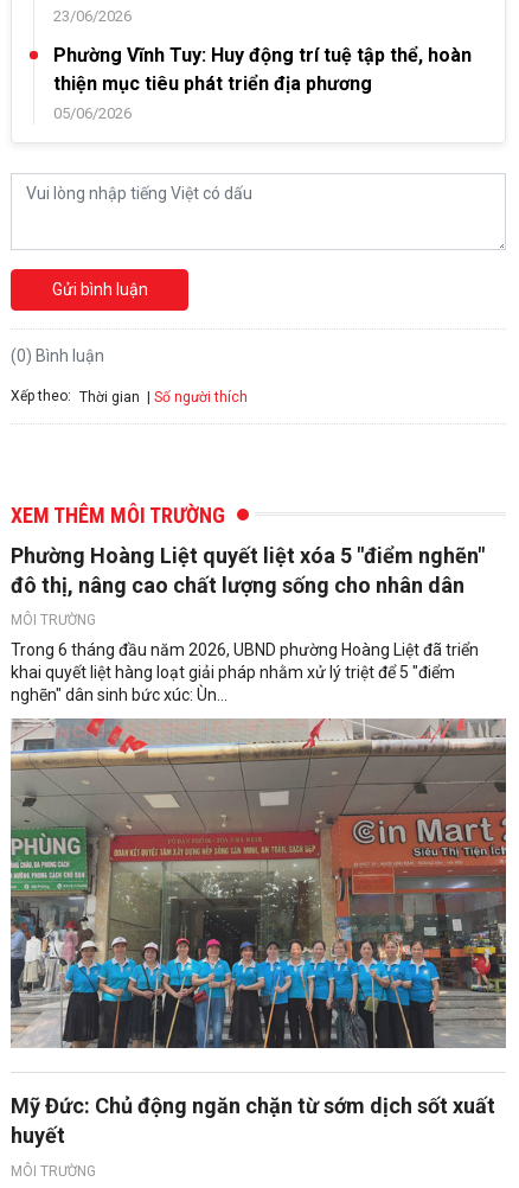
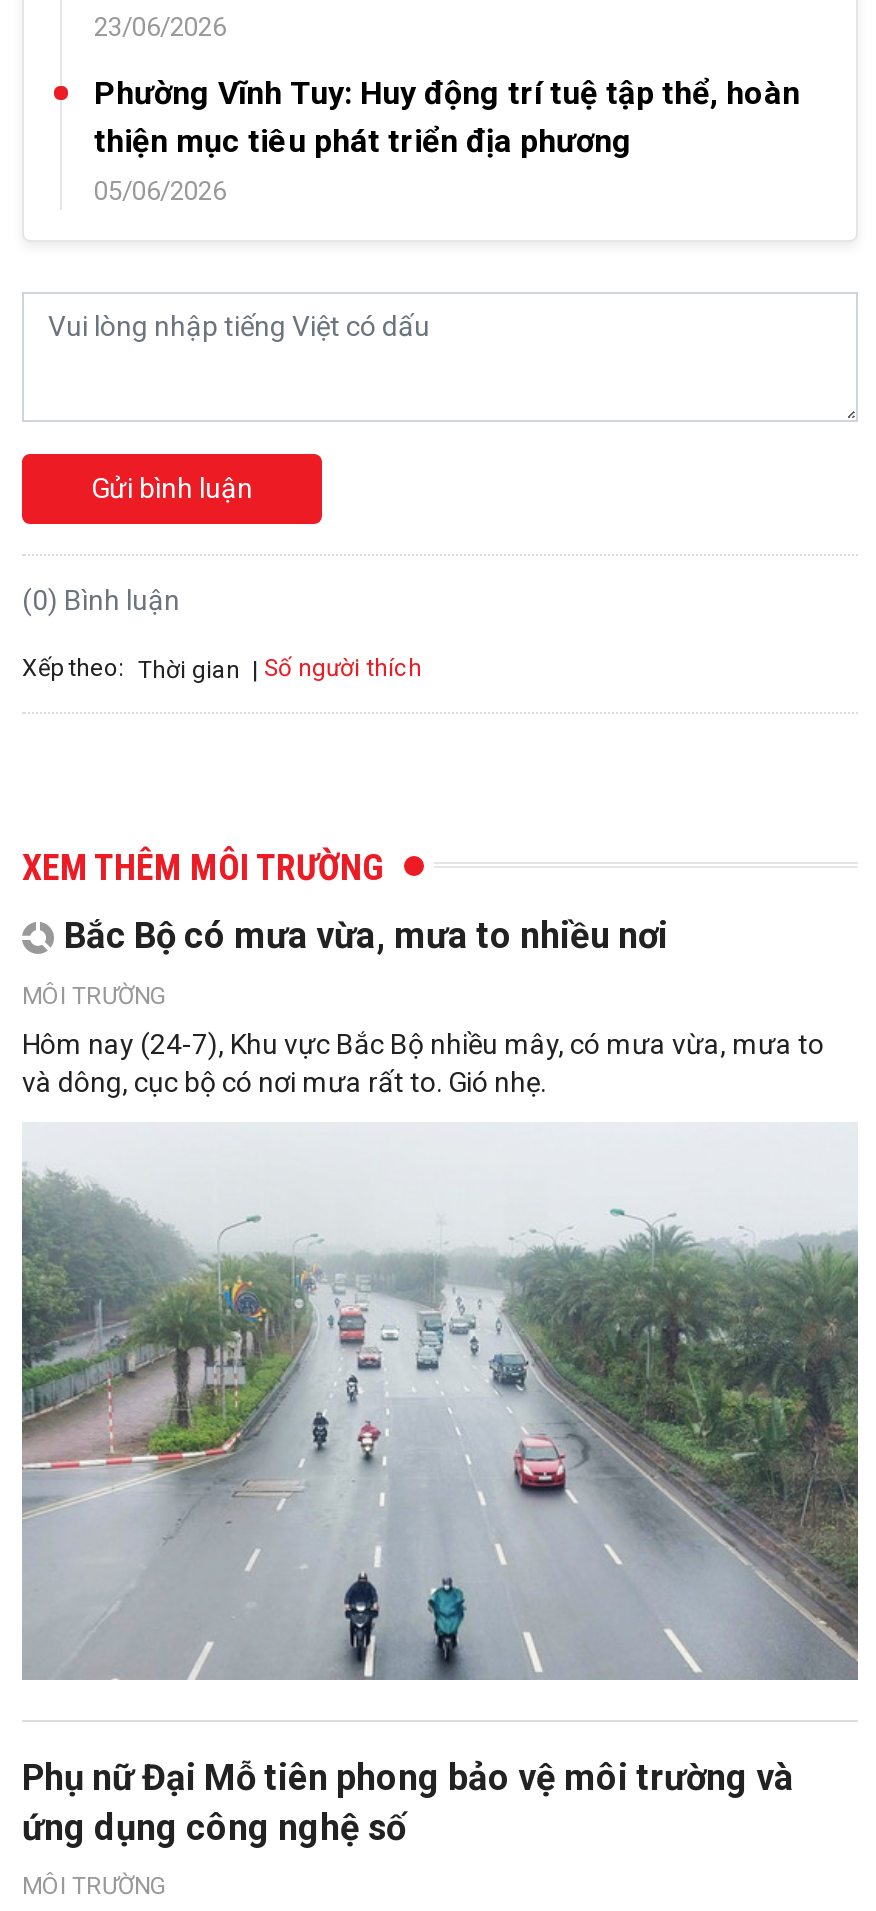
[11,543,485,597] Phường Hoàng Liệt quyết liệt xóa 5 "điểm nghẽn" | đô thị, nâng cao chất lượng sống cho nhân dân -> [64,914,668,956] Bắc Bộ có mưa vừa, mưa to nhiều nơi
[11,640,479,704] Trong 6 tháng đầu năm 2026, UBND phường Hoàng Liệt đã triển | khai quyết liệt hàng loạt giải pháp nhằm xử lý triệt để 5 "điểm | nghẽn" dân sinh bức xúc: Ùn... -> [22,1028,824,1098] Hôm nay (24-7), Khu vực Bắc Bộ nhiều mây, có mưa vừa, mưa to | và dông, cục bộ có nơi mưa rất to. Gió nhẹ.
[11,717,507,1148] [image] | Mỹ Đức: Chủ động ngăn chặn từ sớm dịch sốt xuất | huyết -> [22,1151,858,1848] [image] | Phụ nữ Đại Mỗ tiên phong bảo vệ môi trường và | ứng dụng công nghệ số

